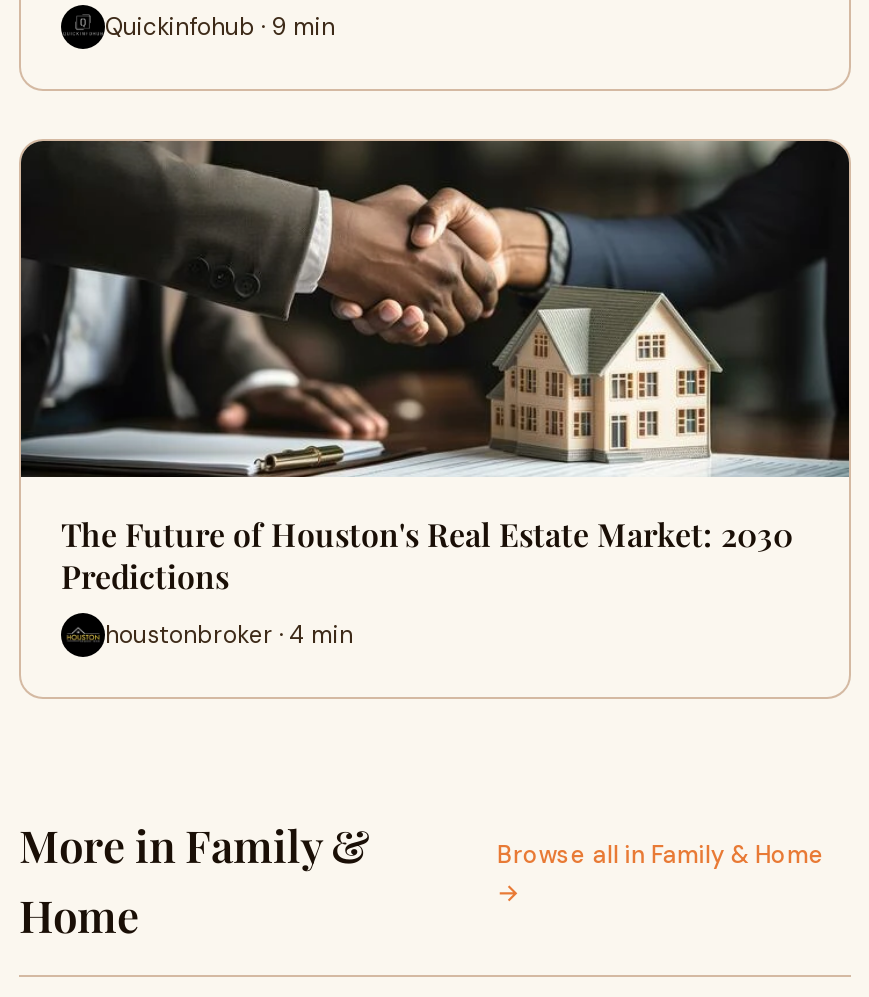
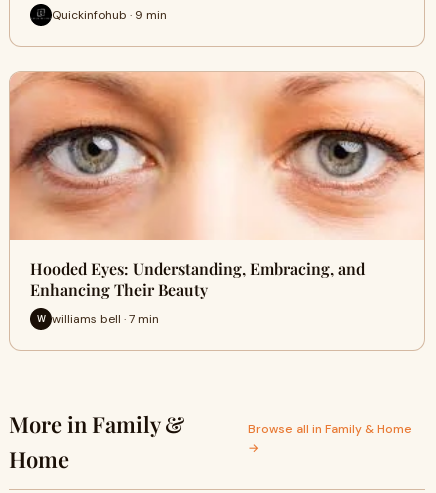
[19,139,851,597] [image] | The Future of Houston's Real Estate Market: 2030 | Predictions -> [9,71,424,300] [image] | Hooded Eyes: Understanding, Embracing, and | Enhancing Their Beauty
[105,618,353,650] houstonbroker · 4 min -> [36,310,159,326] W williams bell · 7 min

